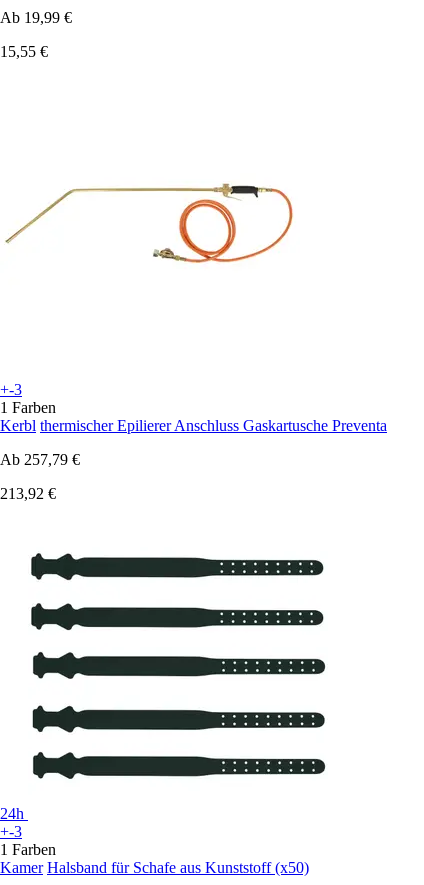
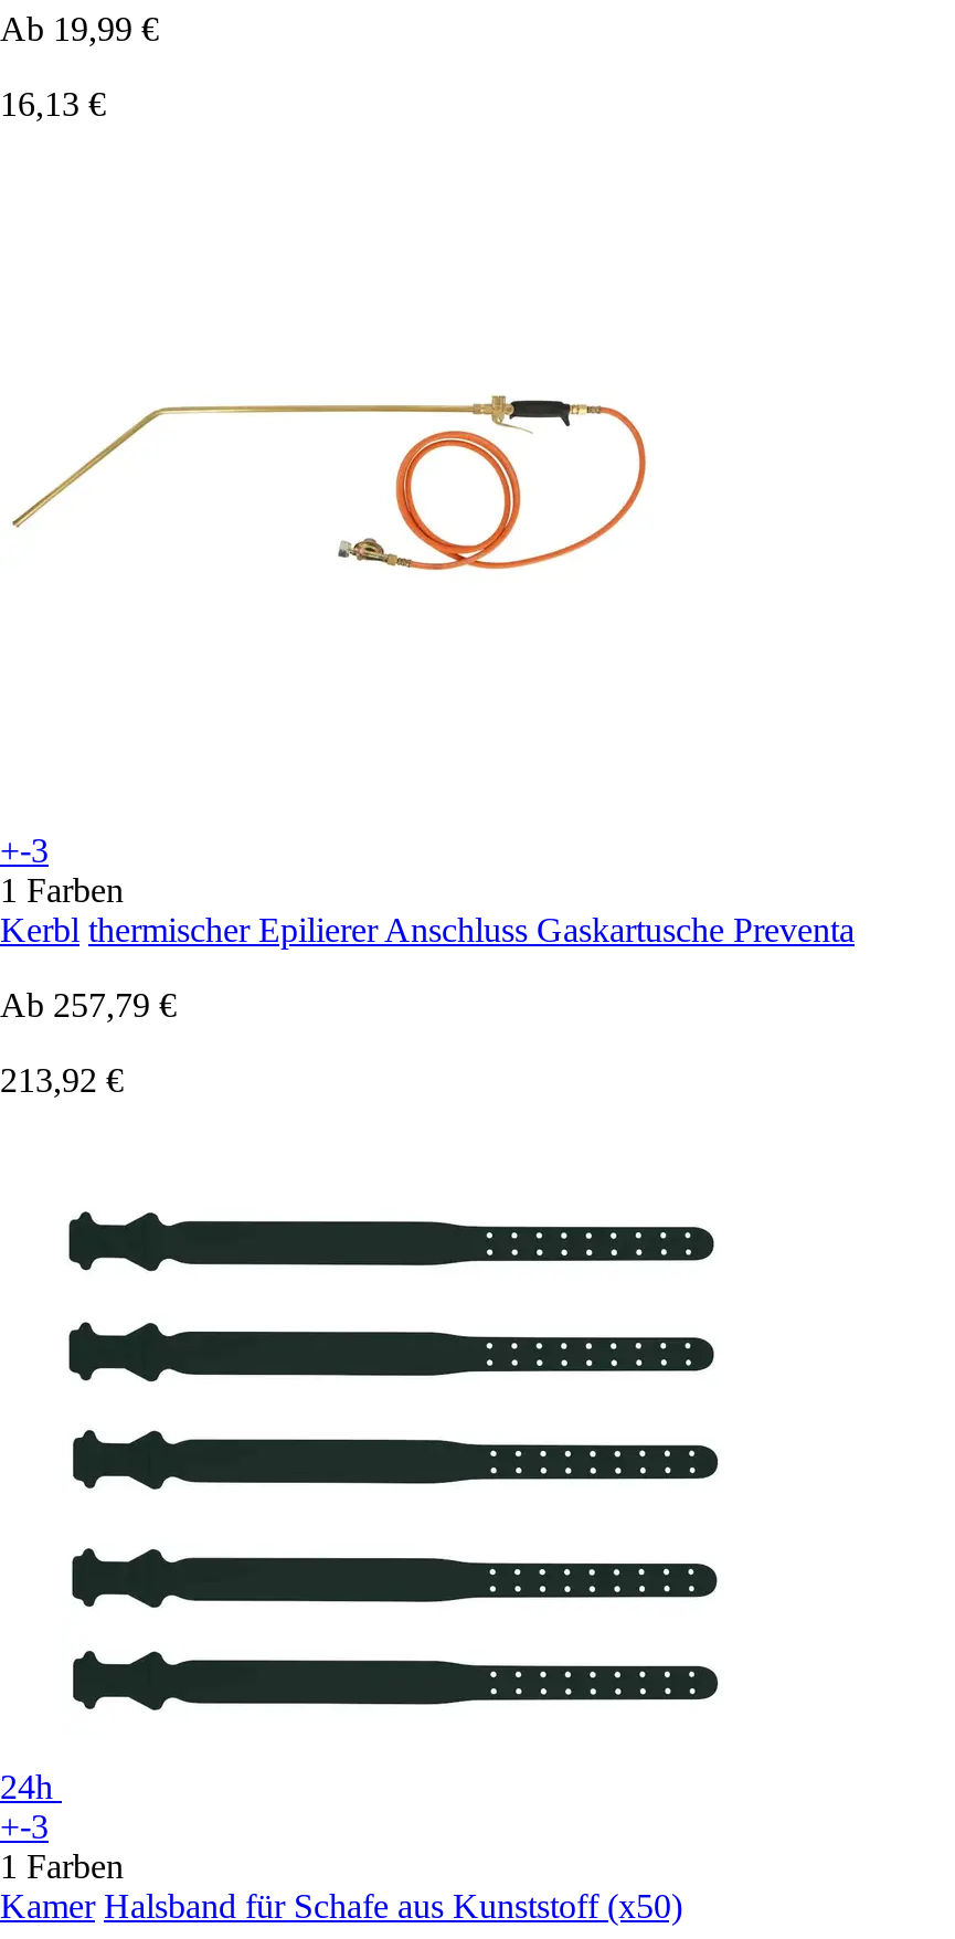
[0,43,48,60] 15,55 € -> [0,86,106,123] 16,13 €

